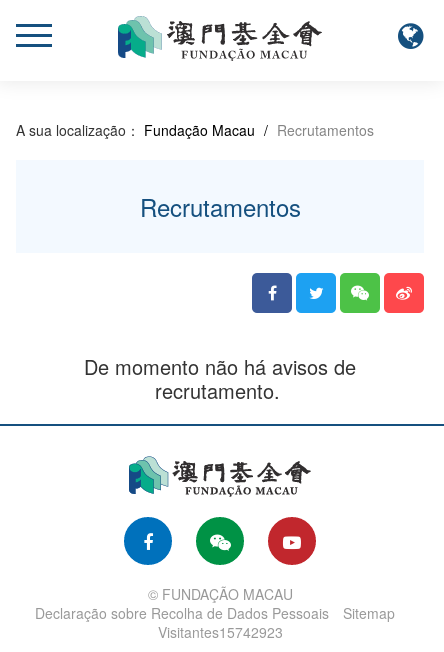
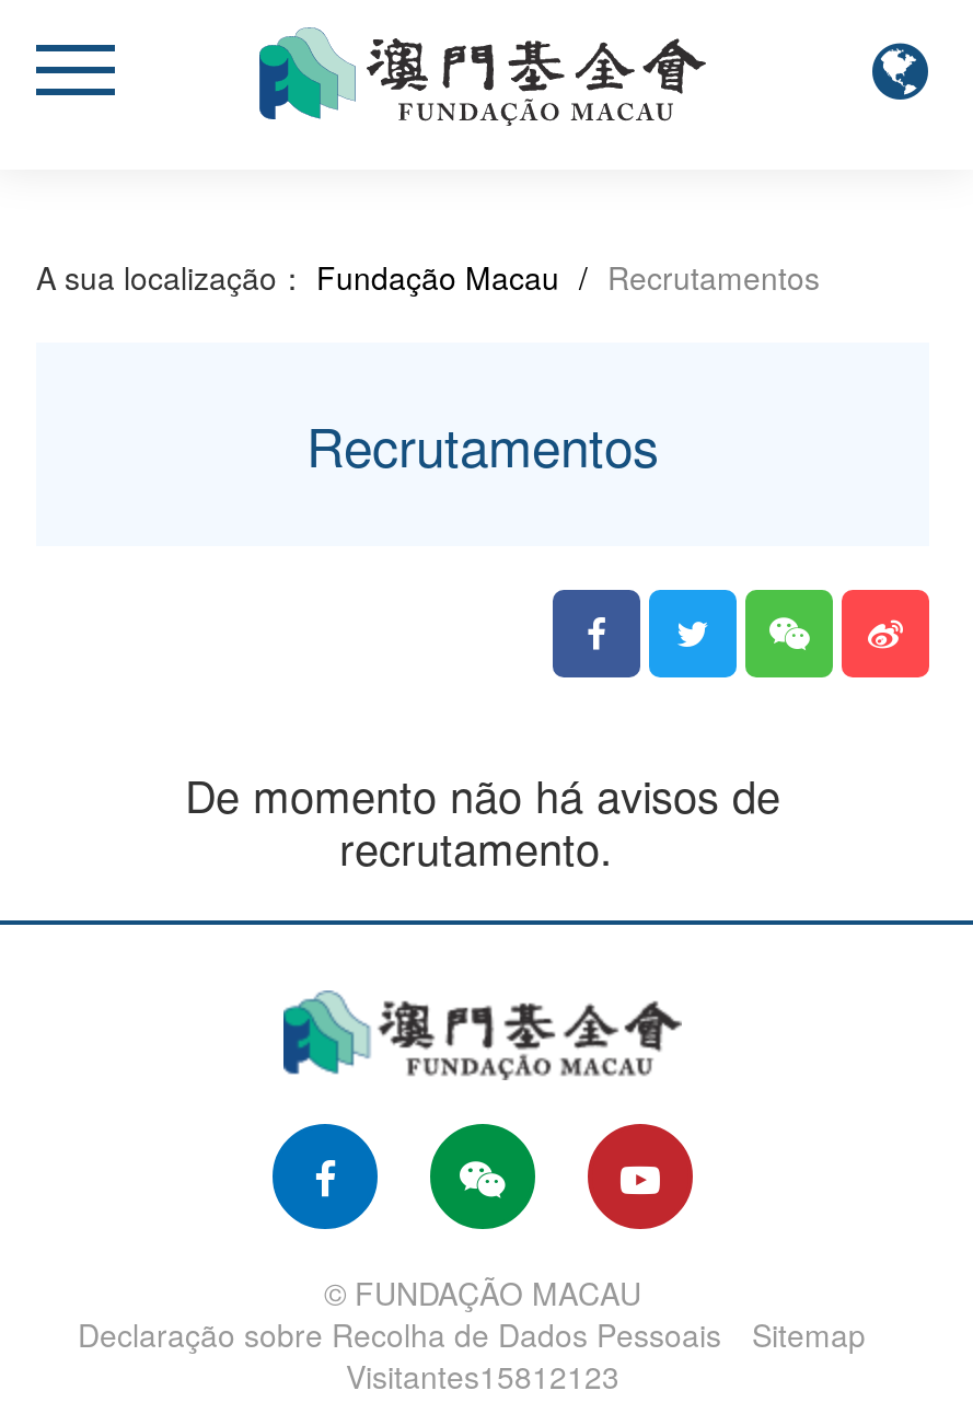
[157,622,282,642] Visitantes15742923 -> [346,1354,619,1397] Visitantes15812123

